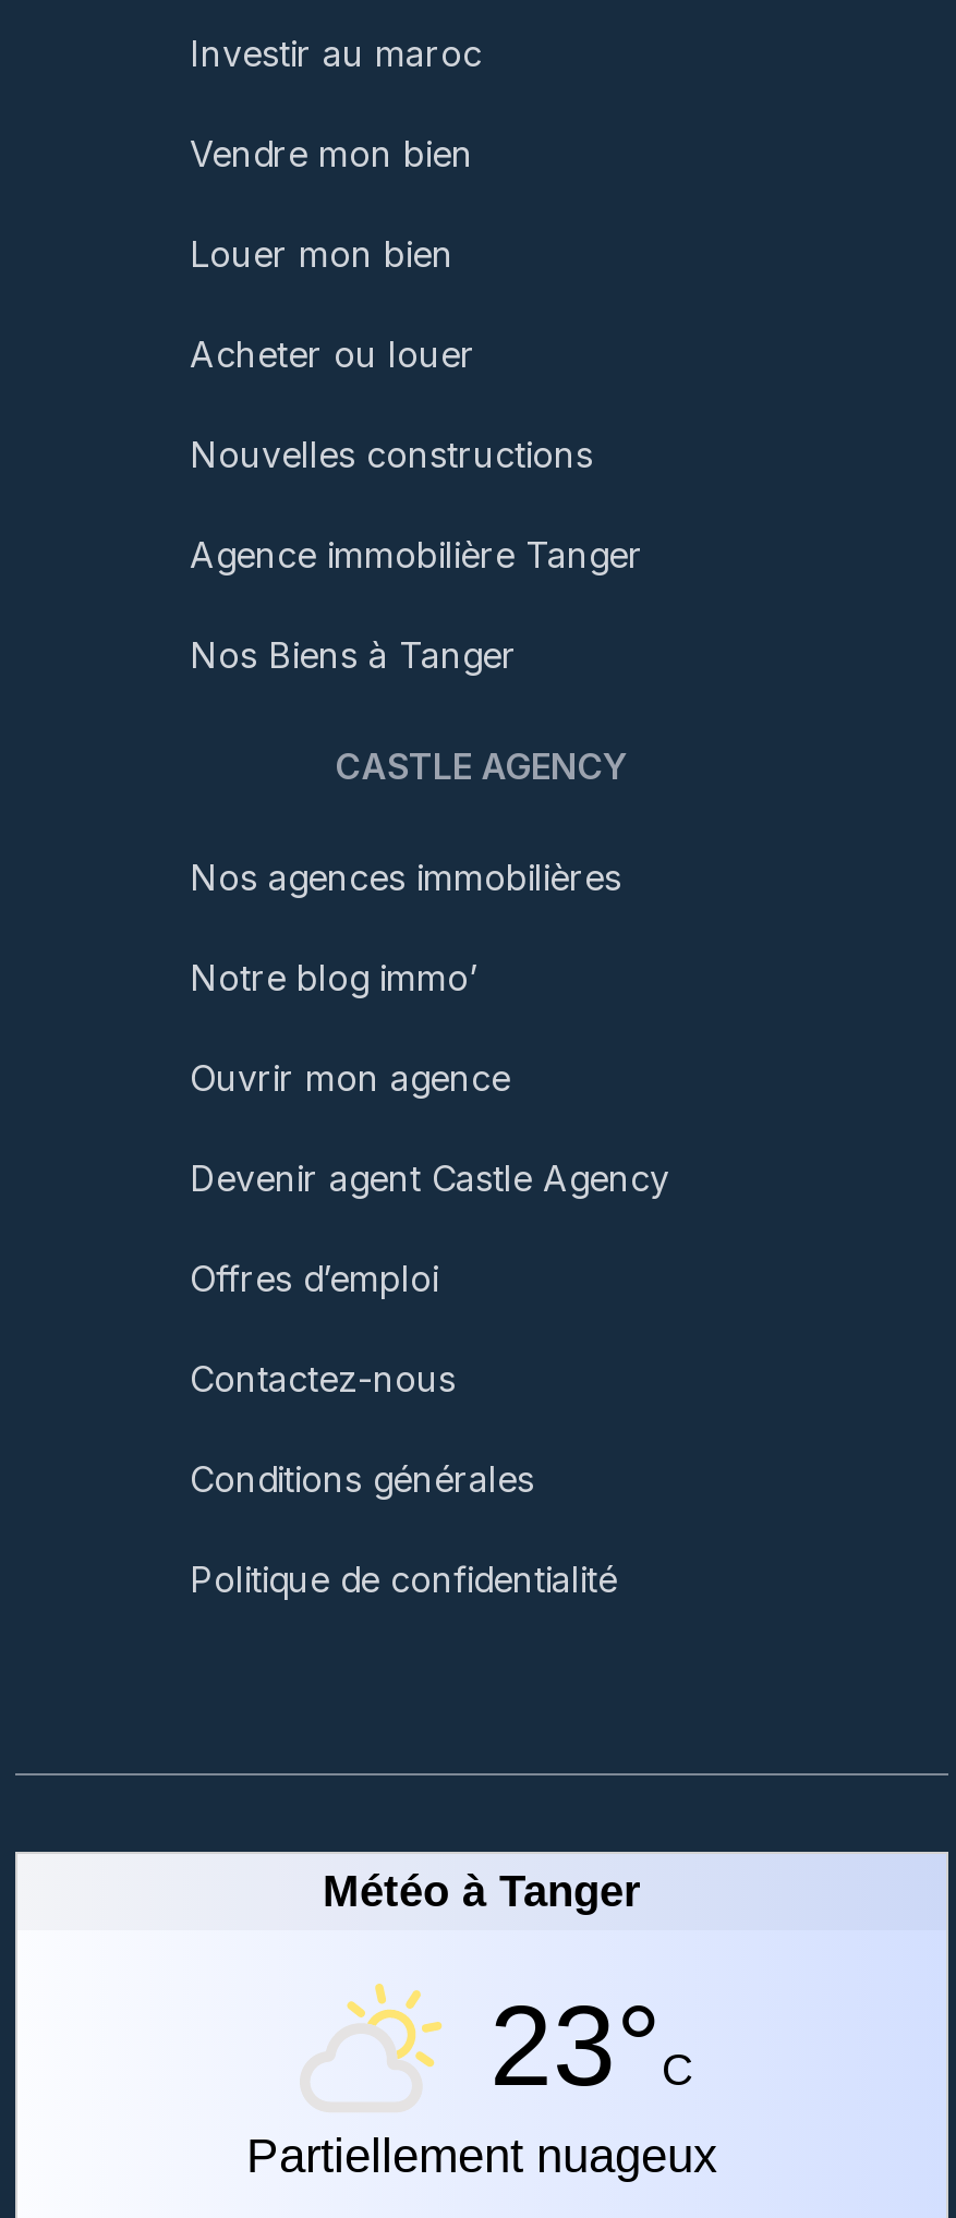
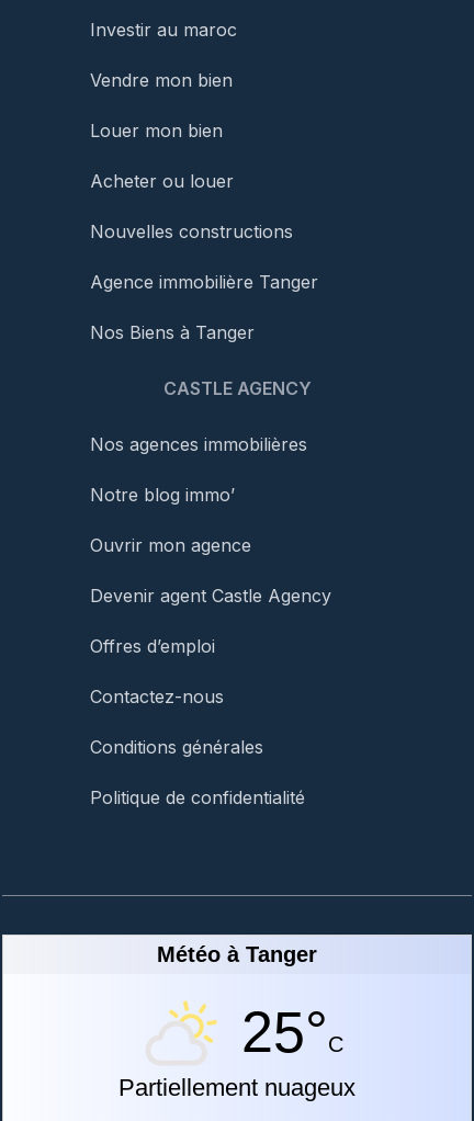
[489,1982,692,2109] 23°C -> [241,1000,343,1064] 25°C

